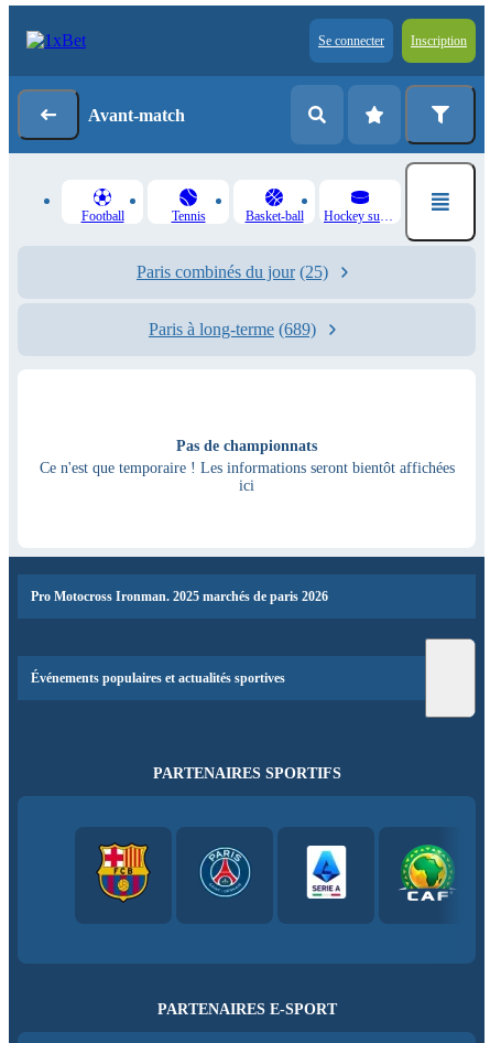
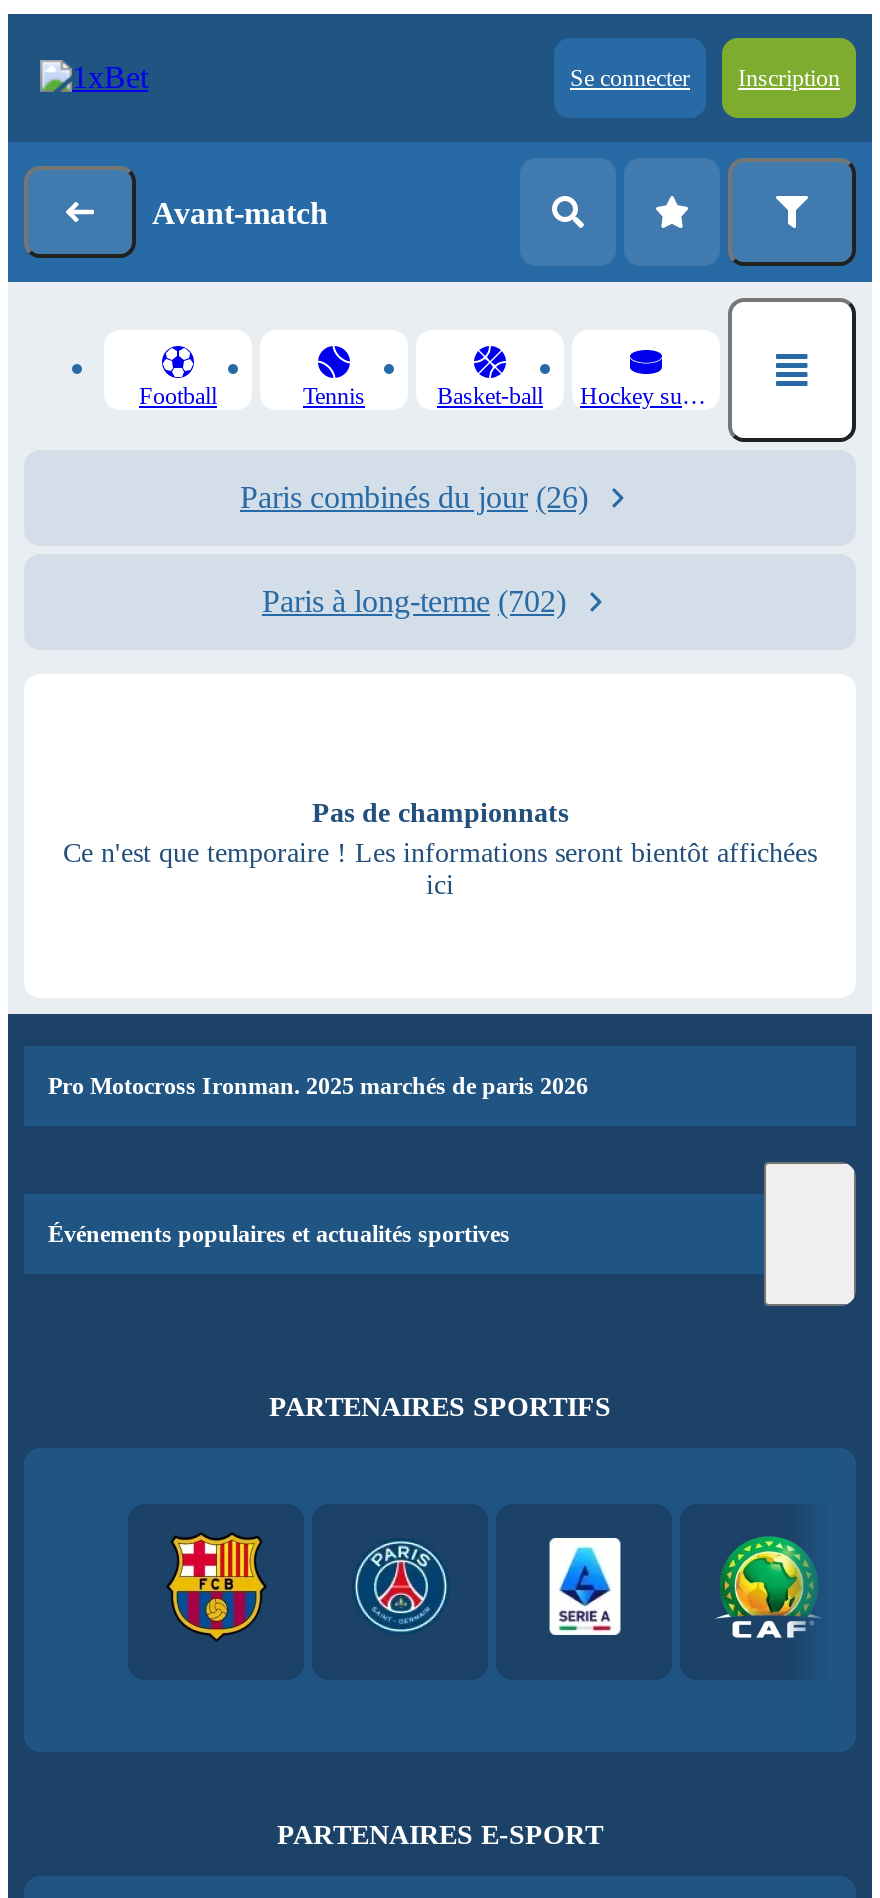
[137,262,328,281] Paris combinés du jour (25) -> [240,480,588,514] Paris combinés du jour (26)
[149,320,316,338] Paris à long-terme (689) -> [262,584,566,618] Paris à long-terme (702)

